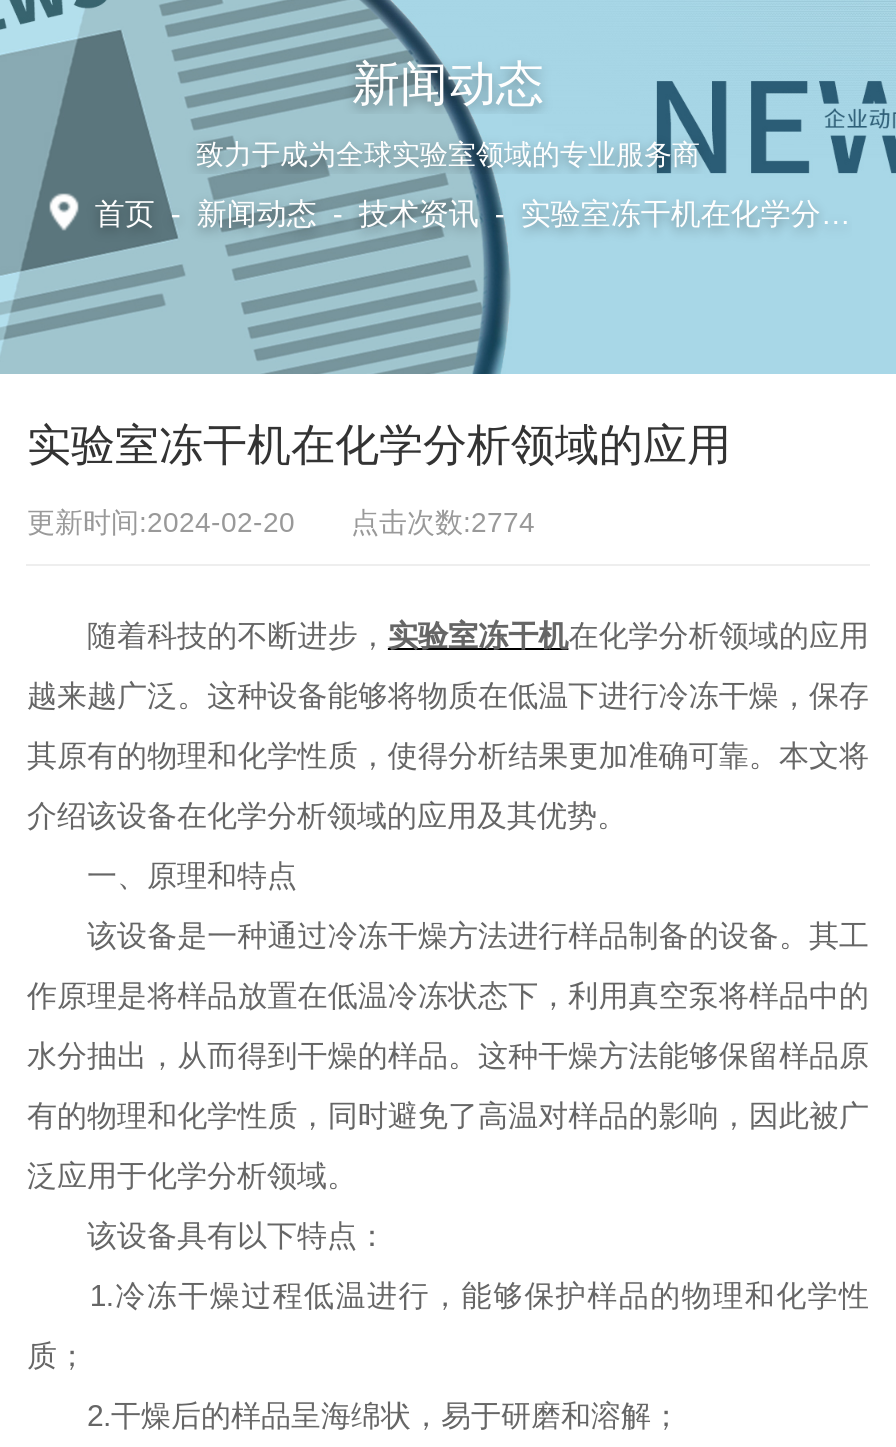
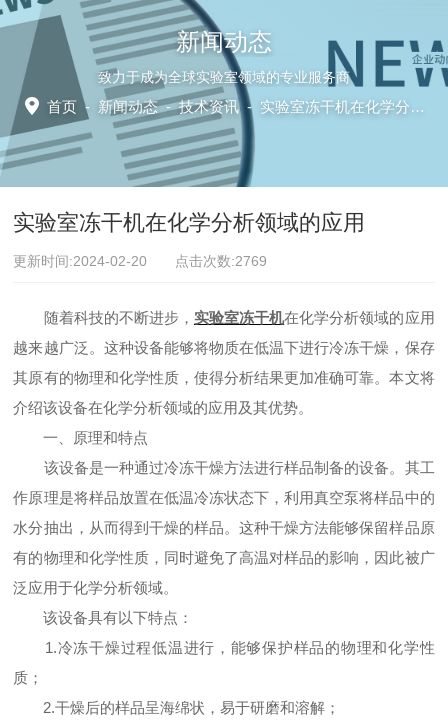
[27,506,535,538] 更新时间:2024-02-20 点击次数:2774 -> [13,253,267,269] 更新时间:2024-02-20 点击次数:2769

